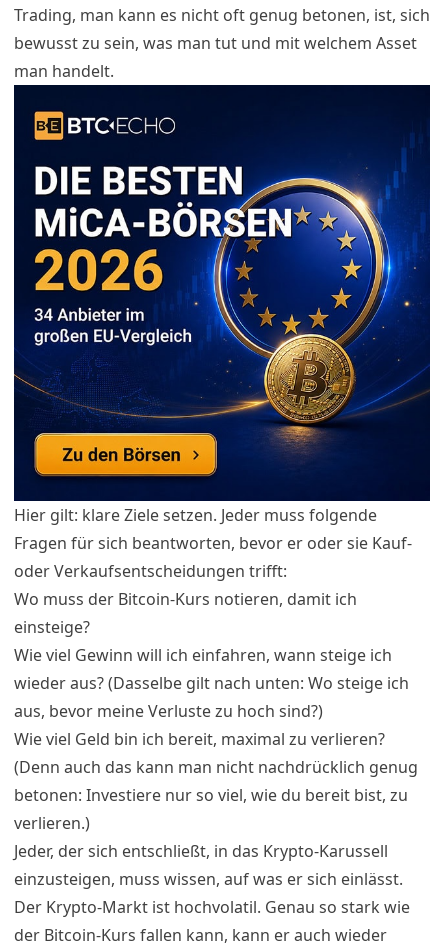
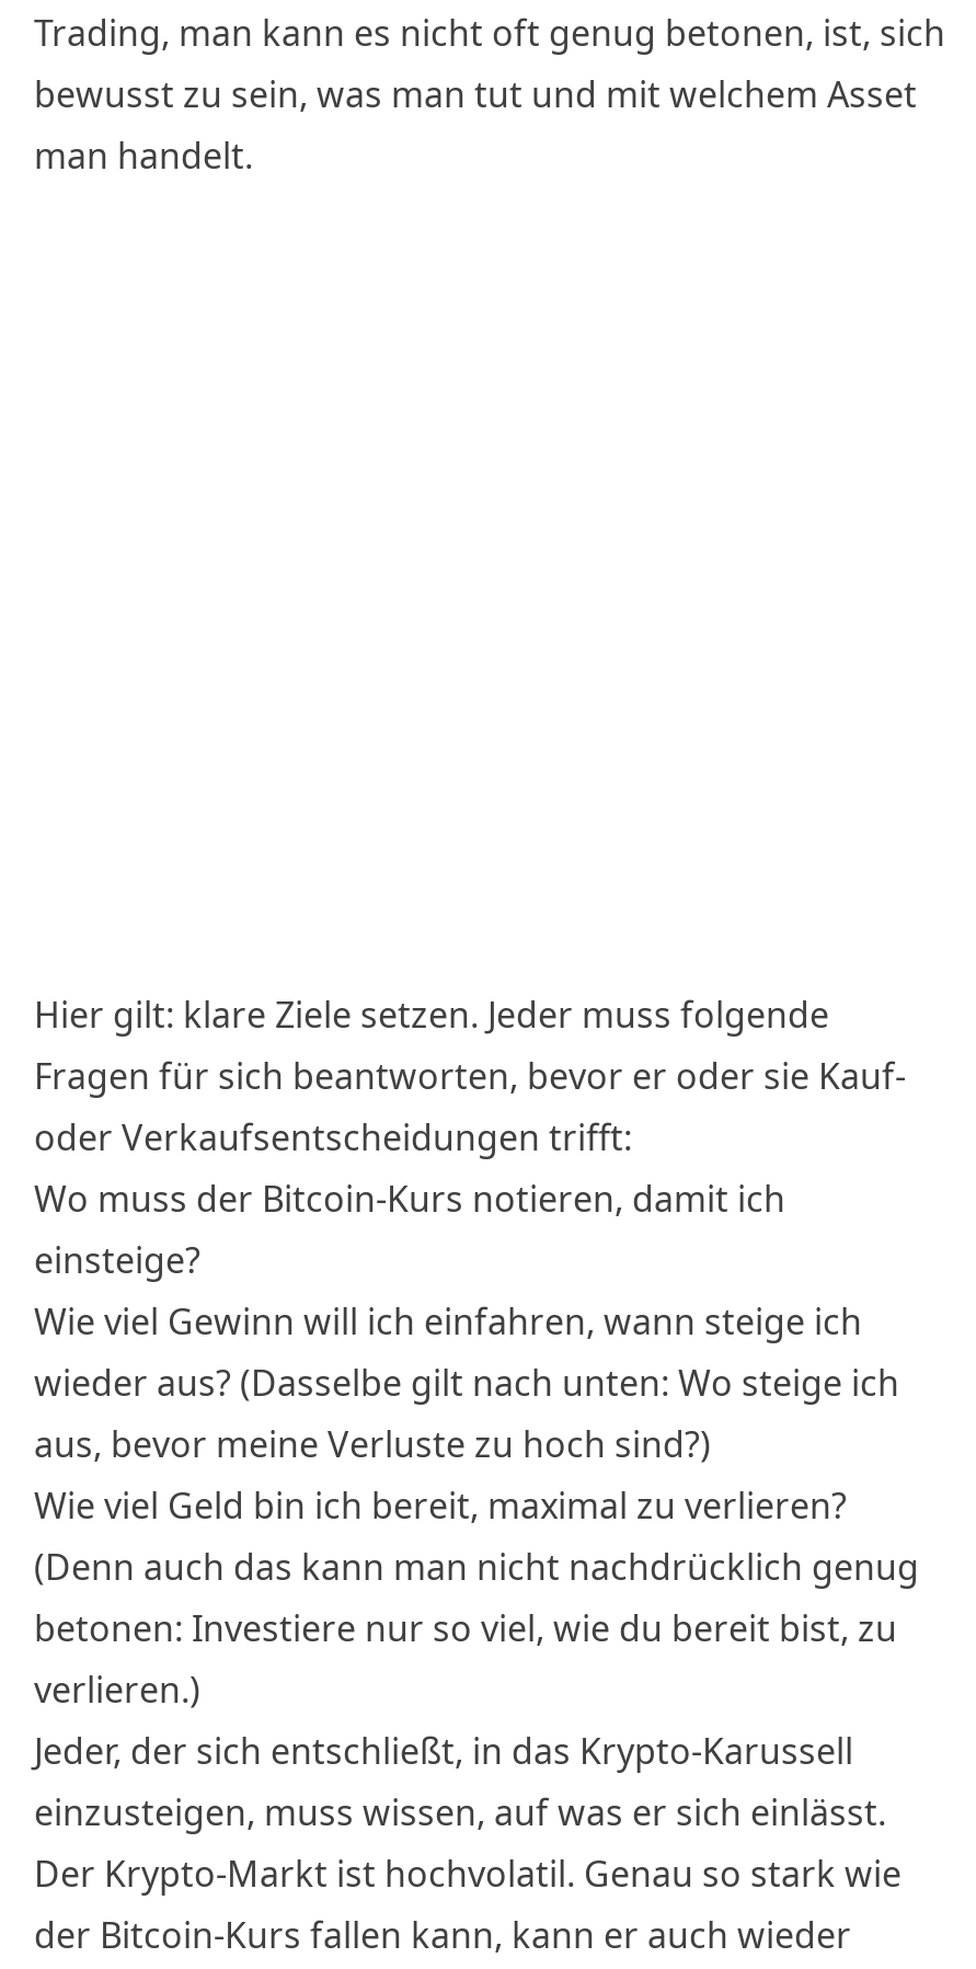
[13,84,431,502] [image] -> none

